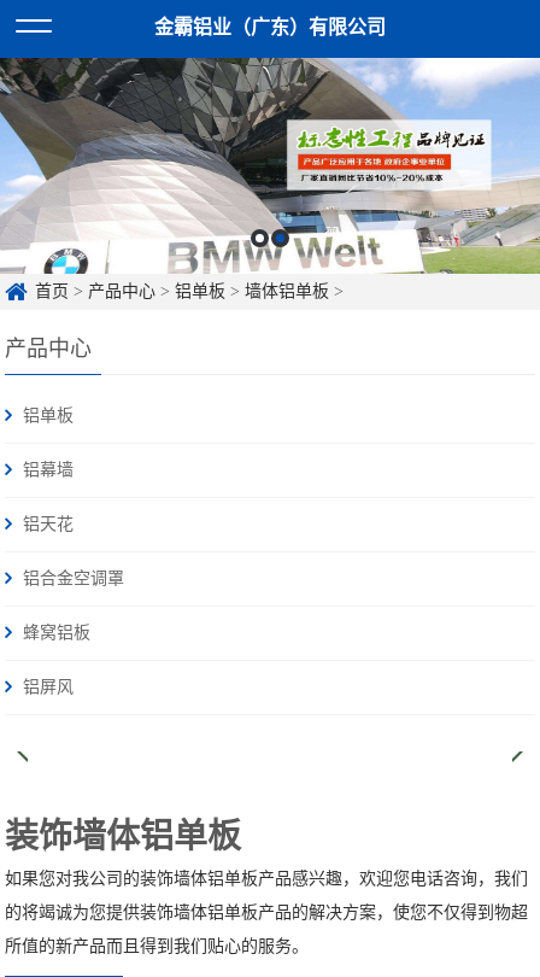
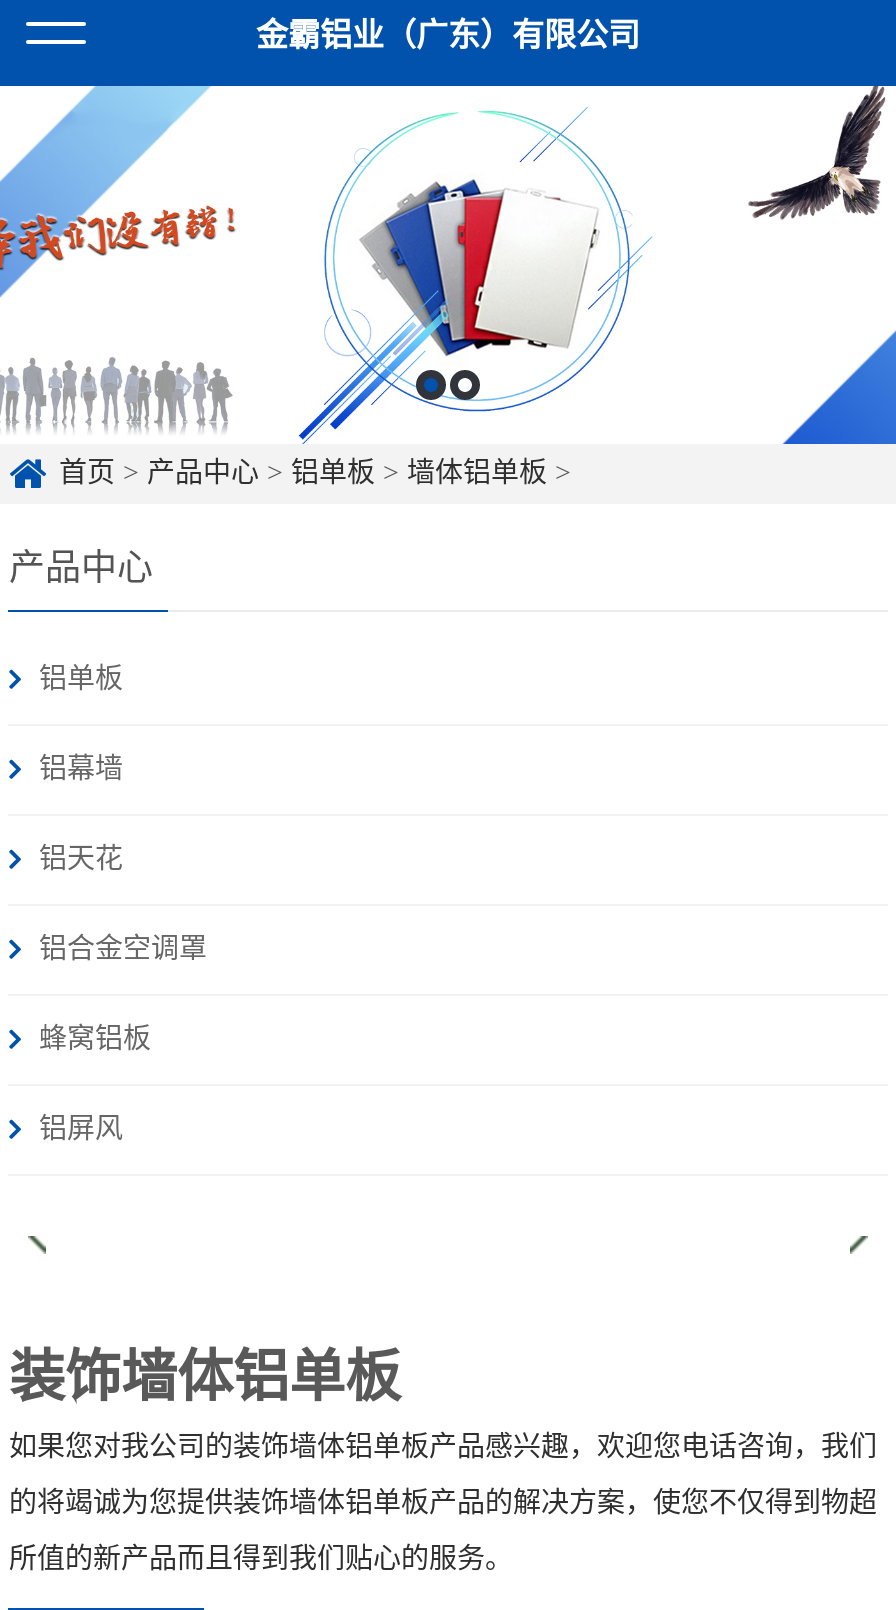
[4,57,536,275] [image] -> [6,84,890,446] [image]

